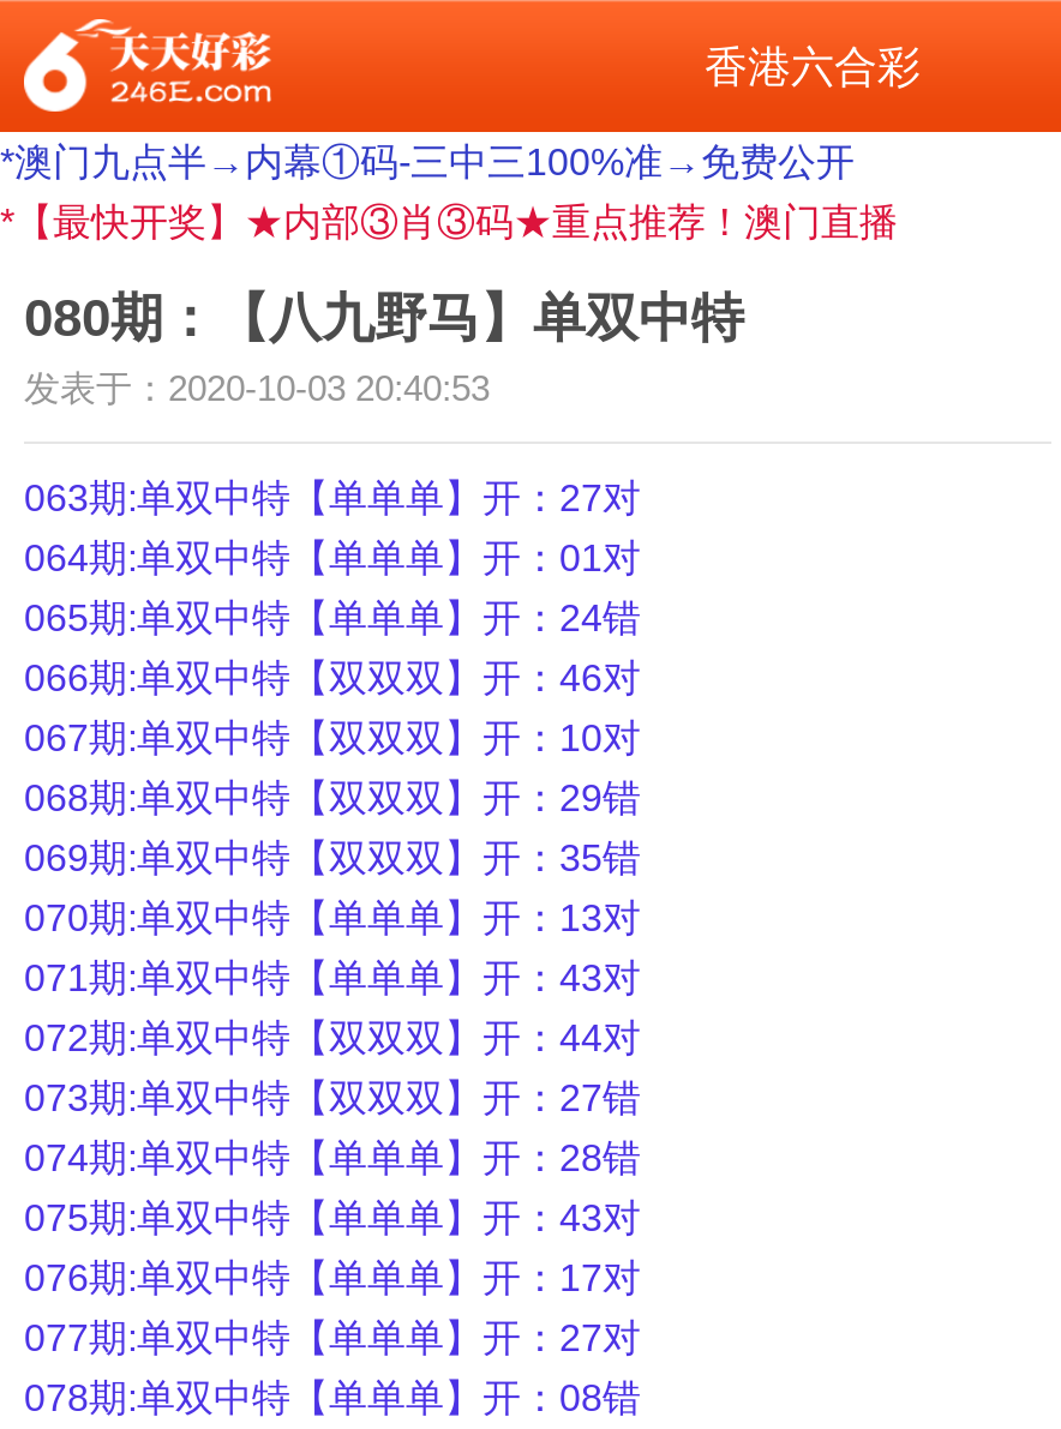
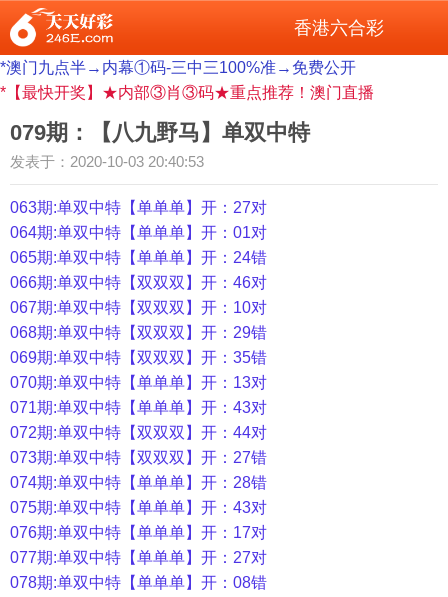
[24,288,744,348] 080期：【八九野马】单双中特 -> [10,120,310,145] 079期：【八九野马】单双中特

